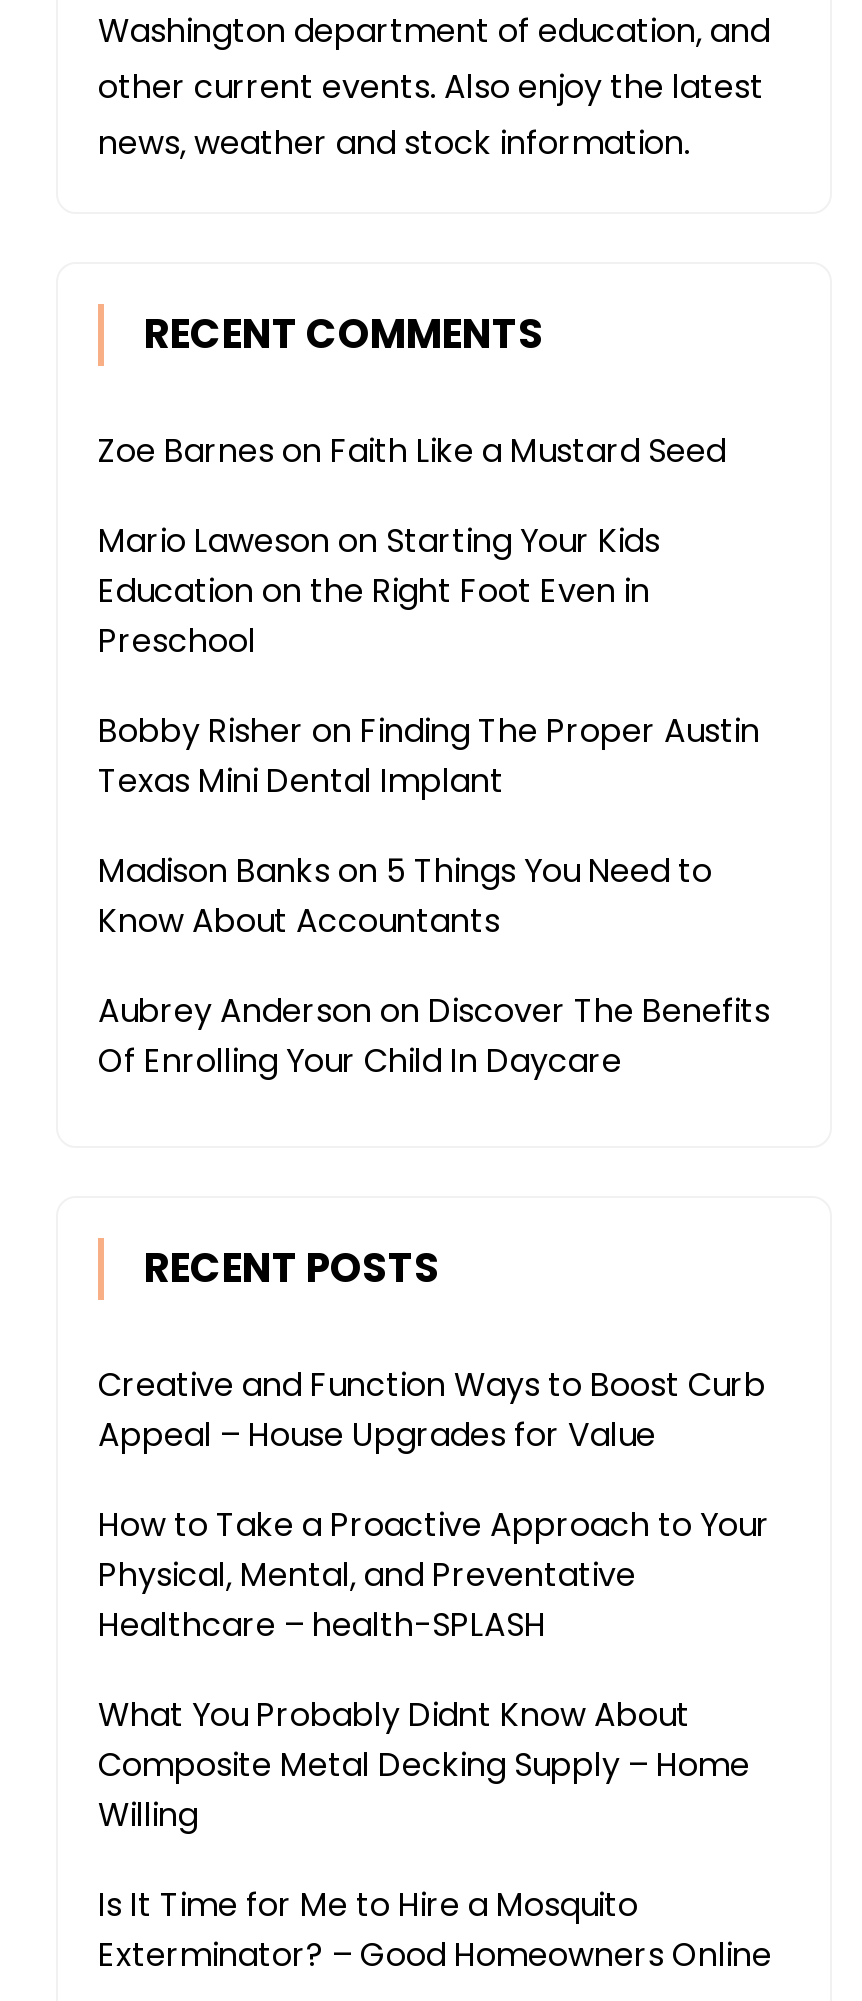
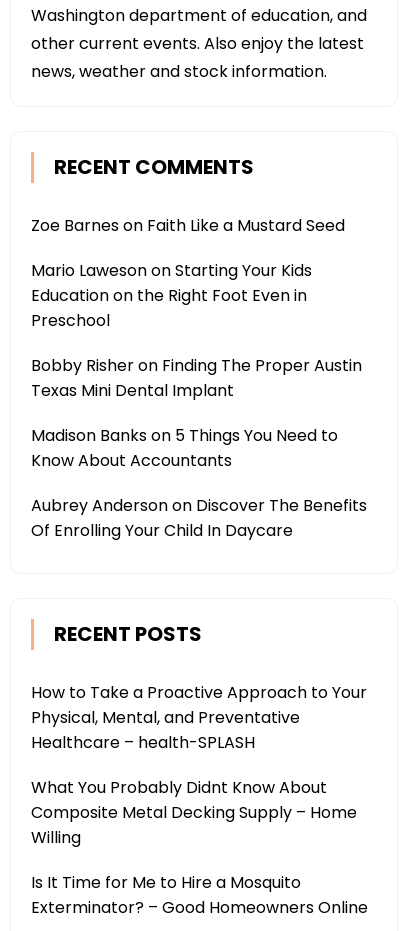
[98,1361,766,1457] Creative and Function Ways to Boost Curb | Appeal – House Upgrades for Value -> none

